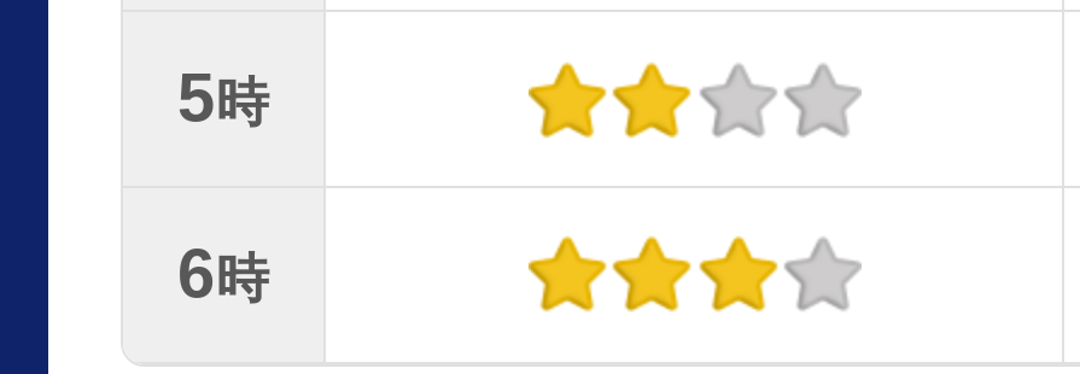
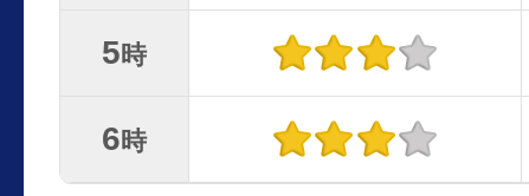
[526,60,888,140] [image] -> [259,33,437,72] [image]
[526,234,888,314] [image] -> [259,119,437,158] [image]

